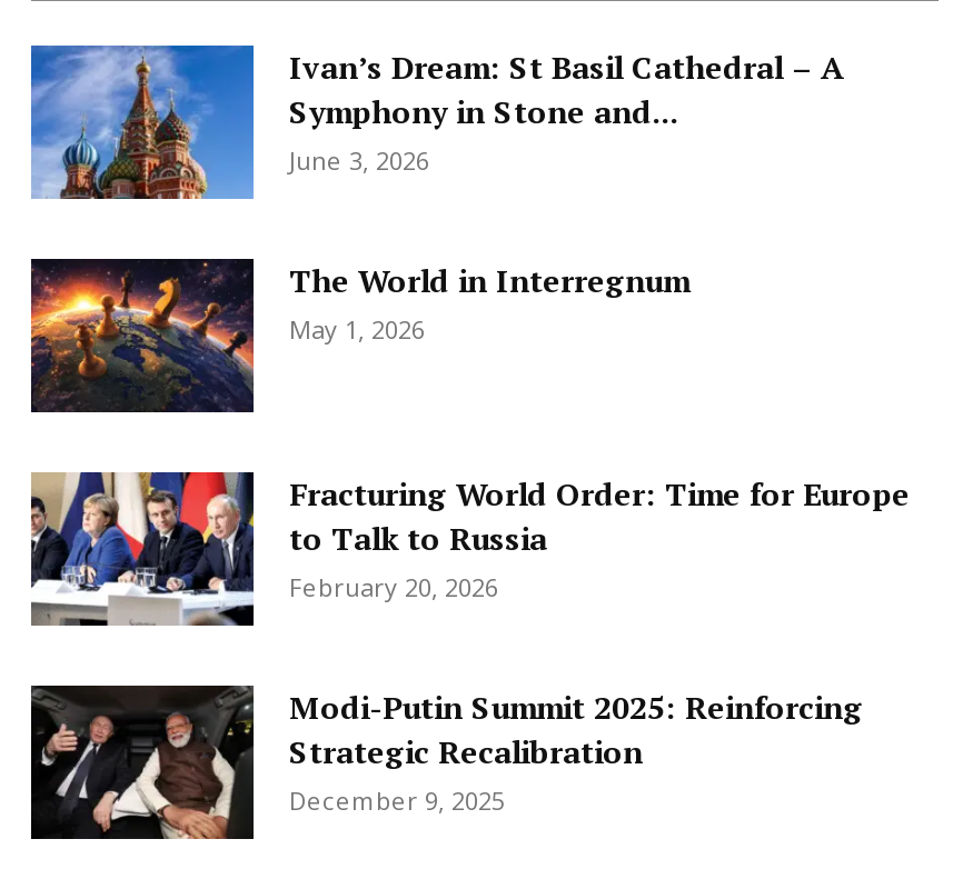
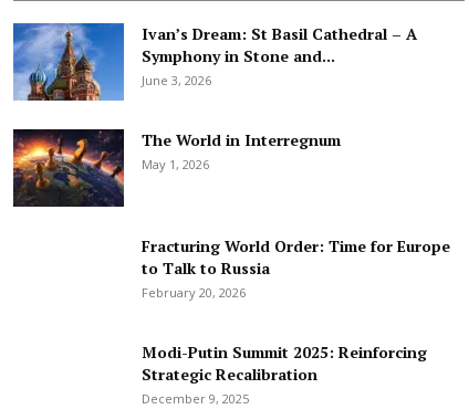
[29,469,256,629] [image] -> none
[29,682,256,842] [image] -> none

